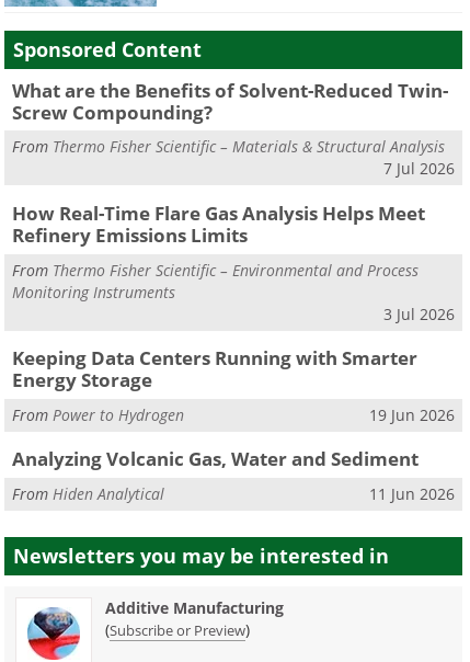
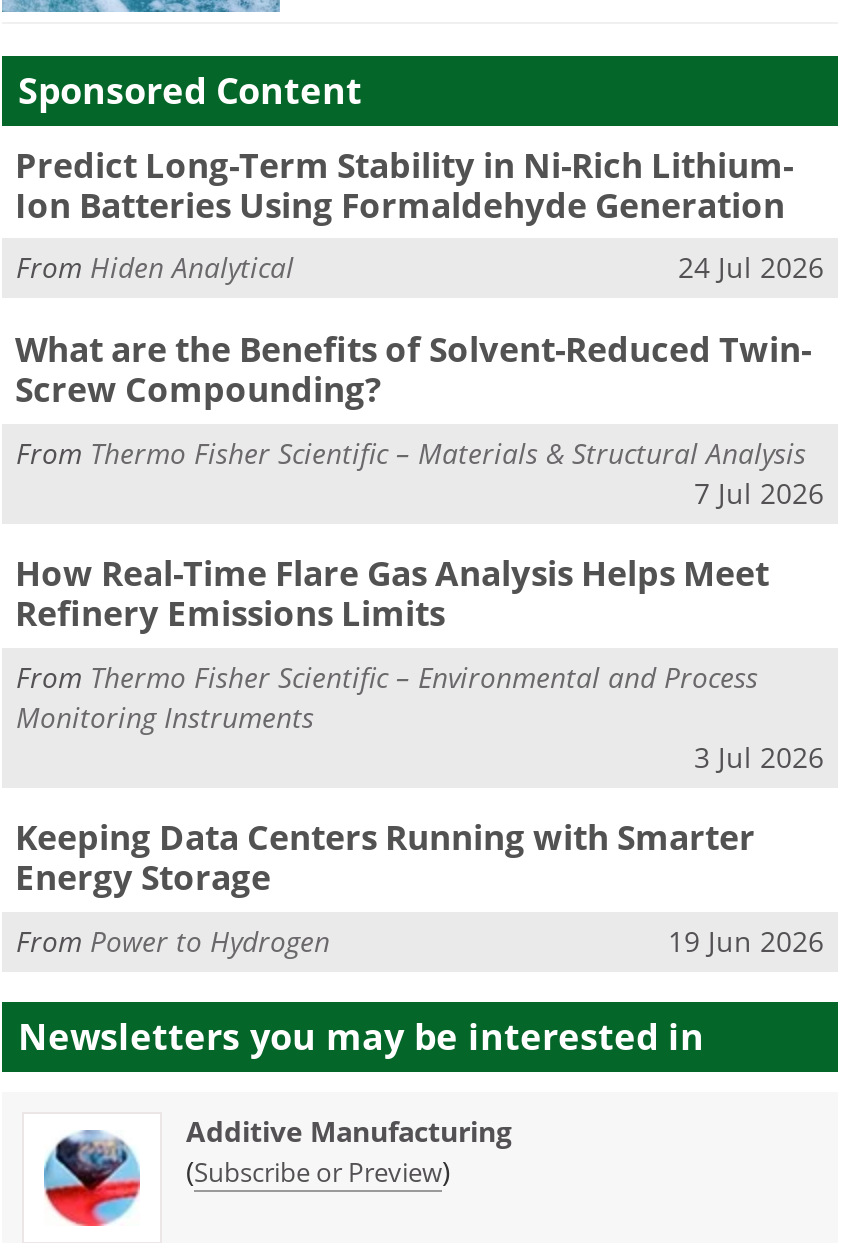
none -> [15,142,824,287] Predict Long-Term Stability in Ni-Rich Lithium- | Ion Batteries Using Formaldehyde Generation | 24 Jul 2026
moved [12,78,455,425] -> [15,326,824,959]: What are the Benefits of Solvent-Reduced Twin- | Screw Compounding? | From Thermo Fisher Scientific – Materials & Structural Analysis | ... | From Power to Hydrogen | 19 Jun 2026
[12,446,455,504] Analyzing Volcanic Gas, Water and Sediment | 11 Jun 2026 -> none
moved [12,483,164,504] -> [16,249,294,287]: From Hiden Analytical

